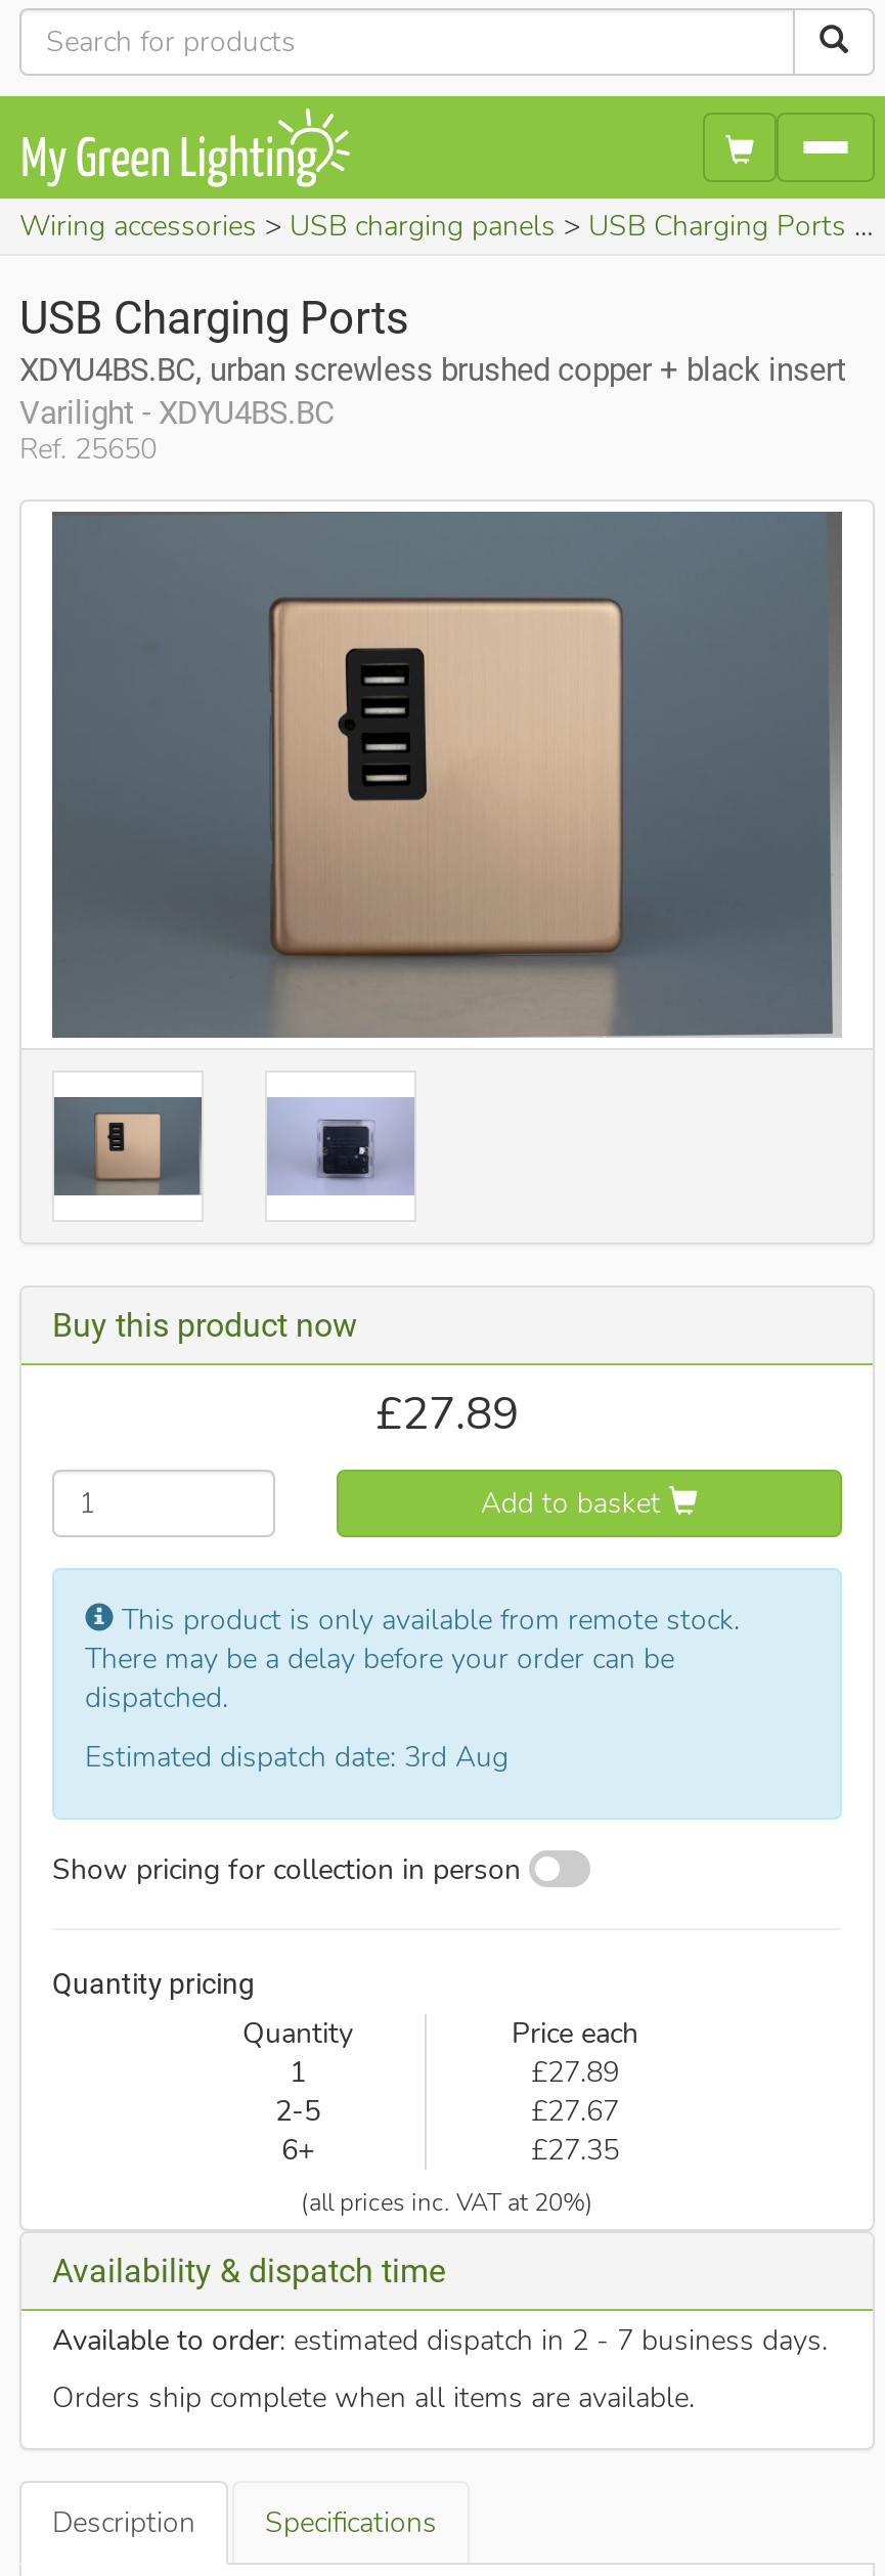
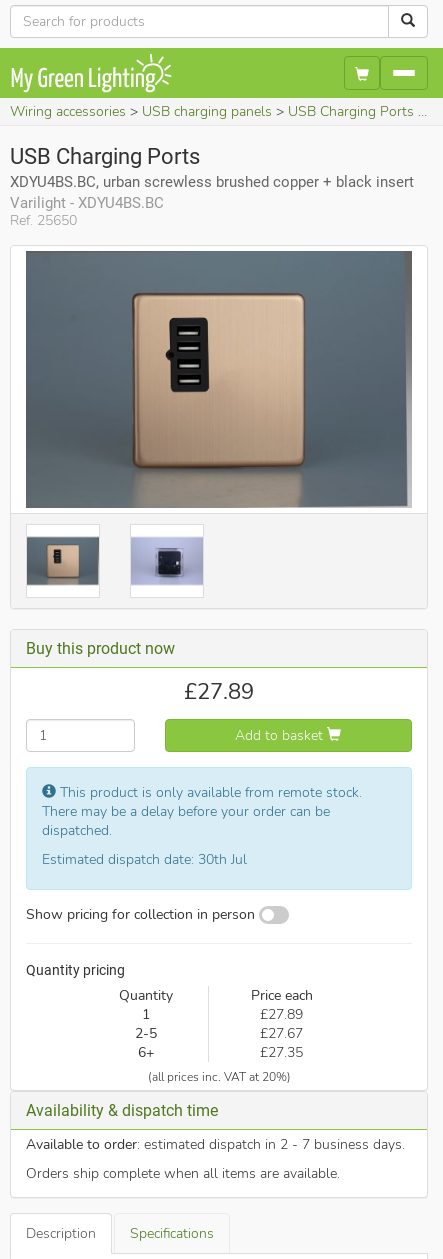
[85,1738,508,1777] Estimated dispatch date: 3rd Aug -> [42,850,247,869] Estimated dispatch date: 30th Jul

